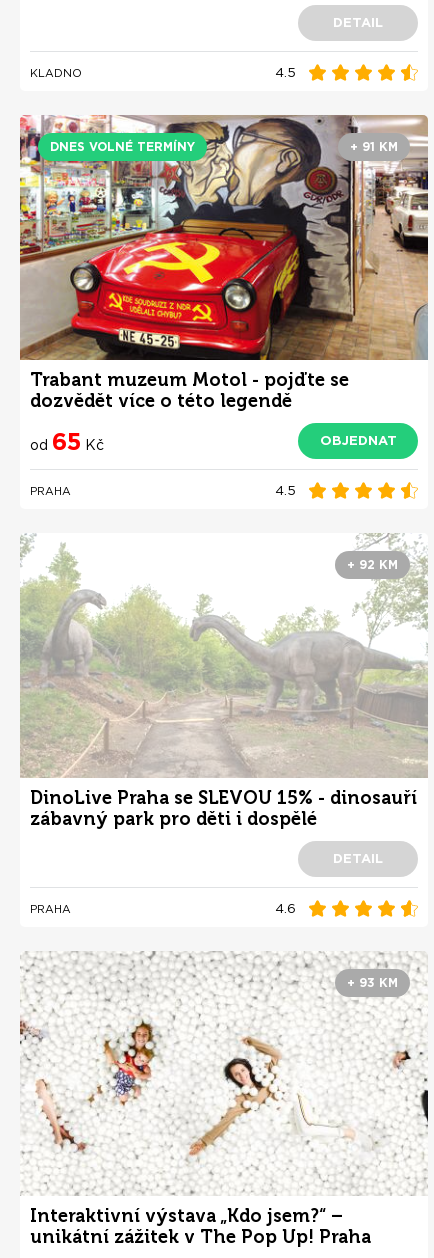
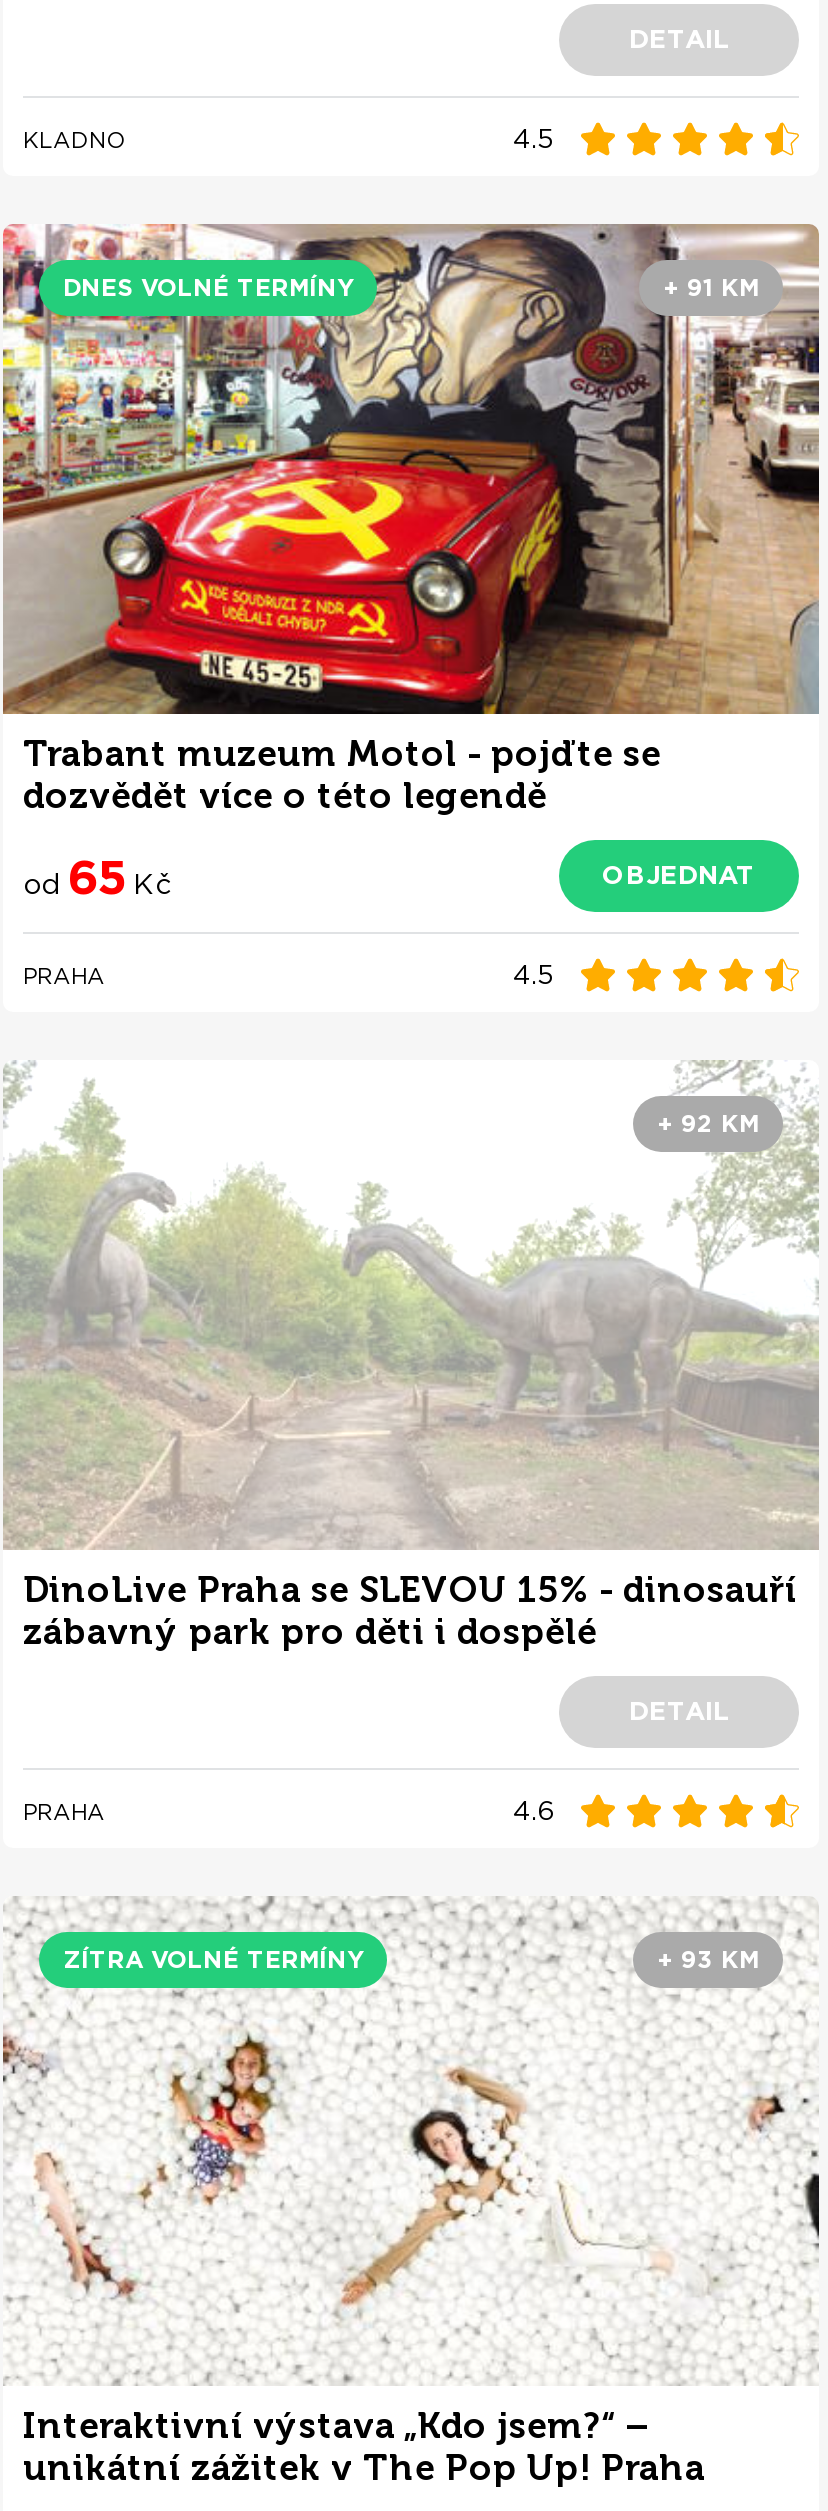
none -> [63,1944,363,1974] ZÍTRA VOLNÉ TERMÍNY

